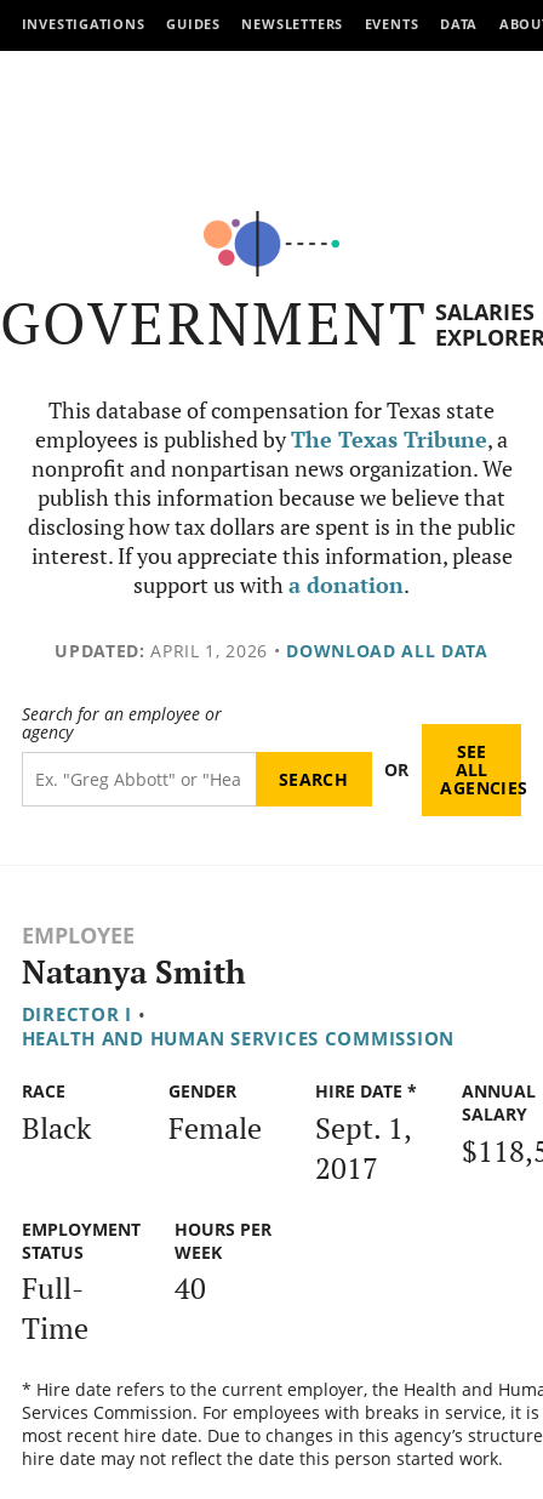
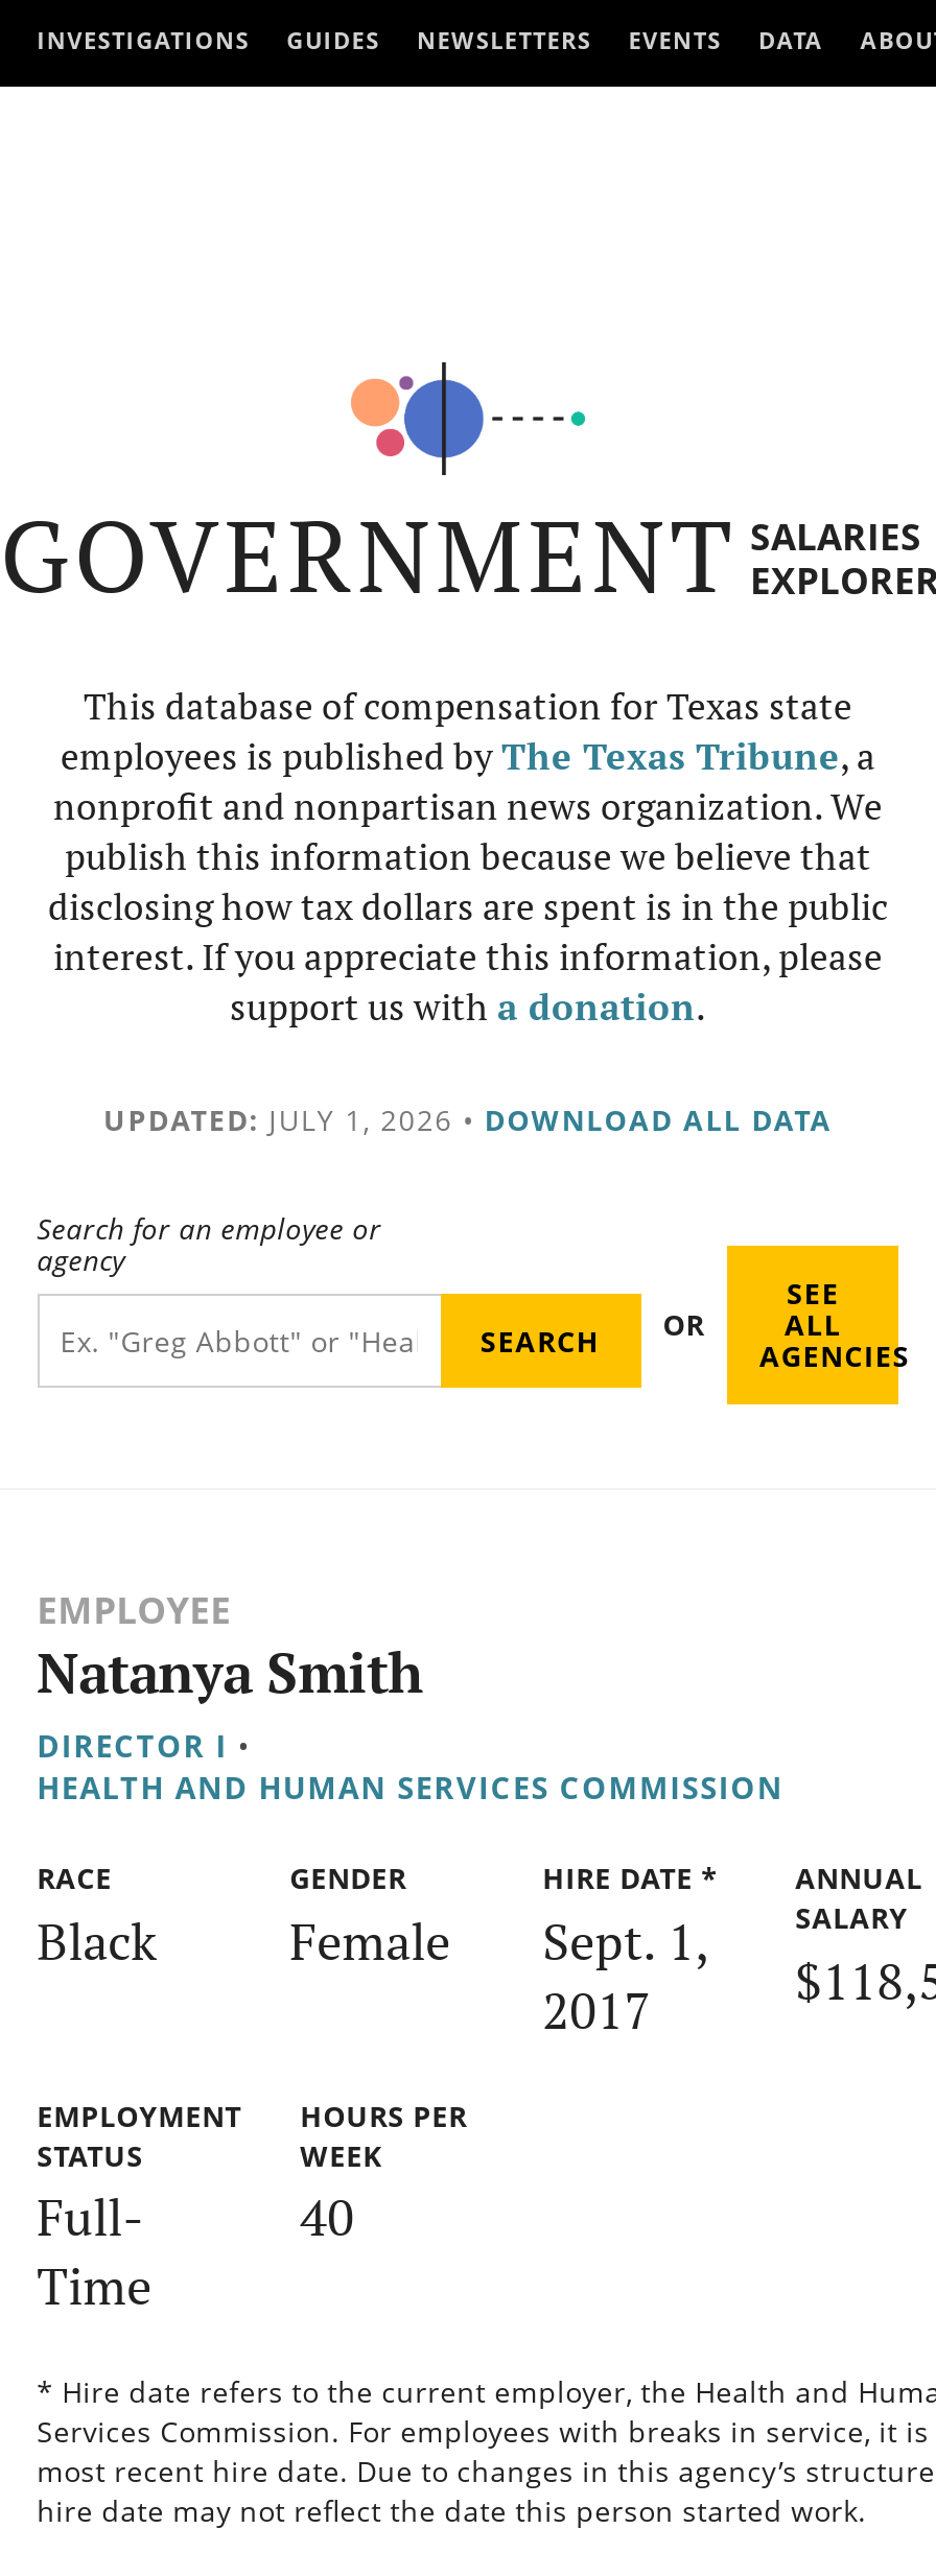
[55,639,488,662] UPDATED: APRIL 1, 2026 • DOWNLOAD ALL DATA -> [103,1100,833,1139] UPDATED: JULY 1, 2026 • DOWNLOAD ALL DATA

